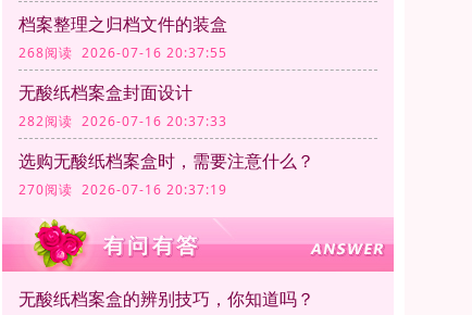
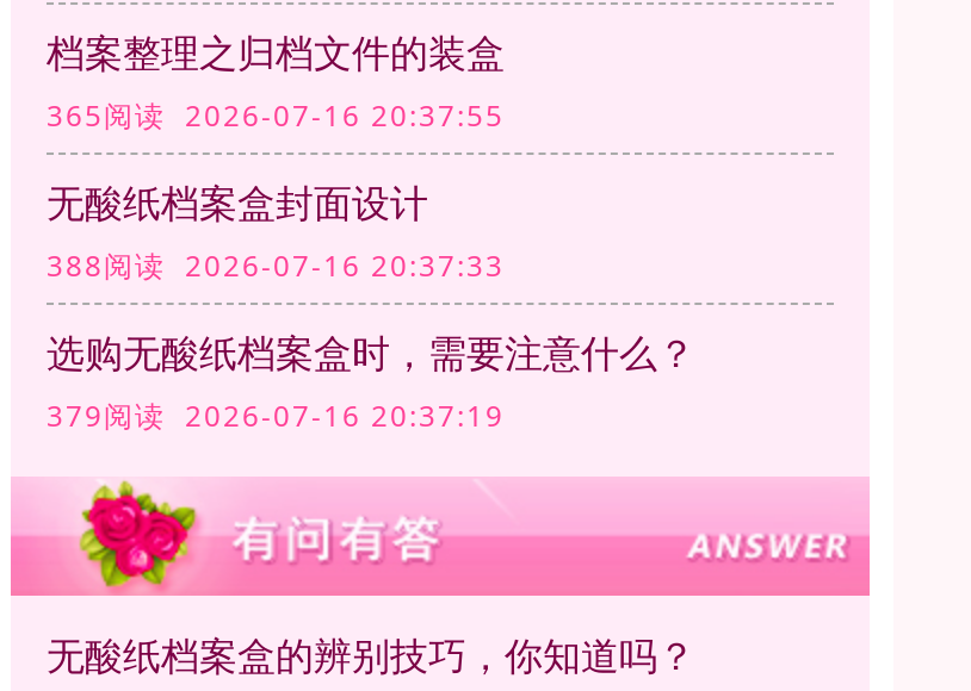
[18,44,227,62] 268阅读 2026-07-16 20:37:55 -> [47,96,505,137] 365阅读 2026-07-16 20:37:55
[18,112,227,131] 282阅读 2026-07-16 20:37:33 -> [47,246,505,287] 388阅读 2026-07-16 20:37:33
[18,181,227,199] 270阅读 2026-07-16 20:37:19 -> [47,396,505,437] 379阅读 2026-07-16 20:37:19

